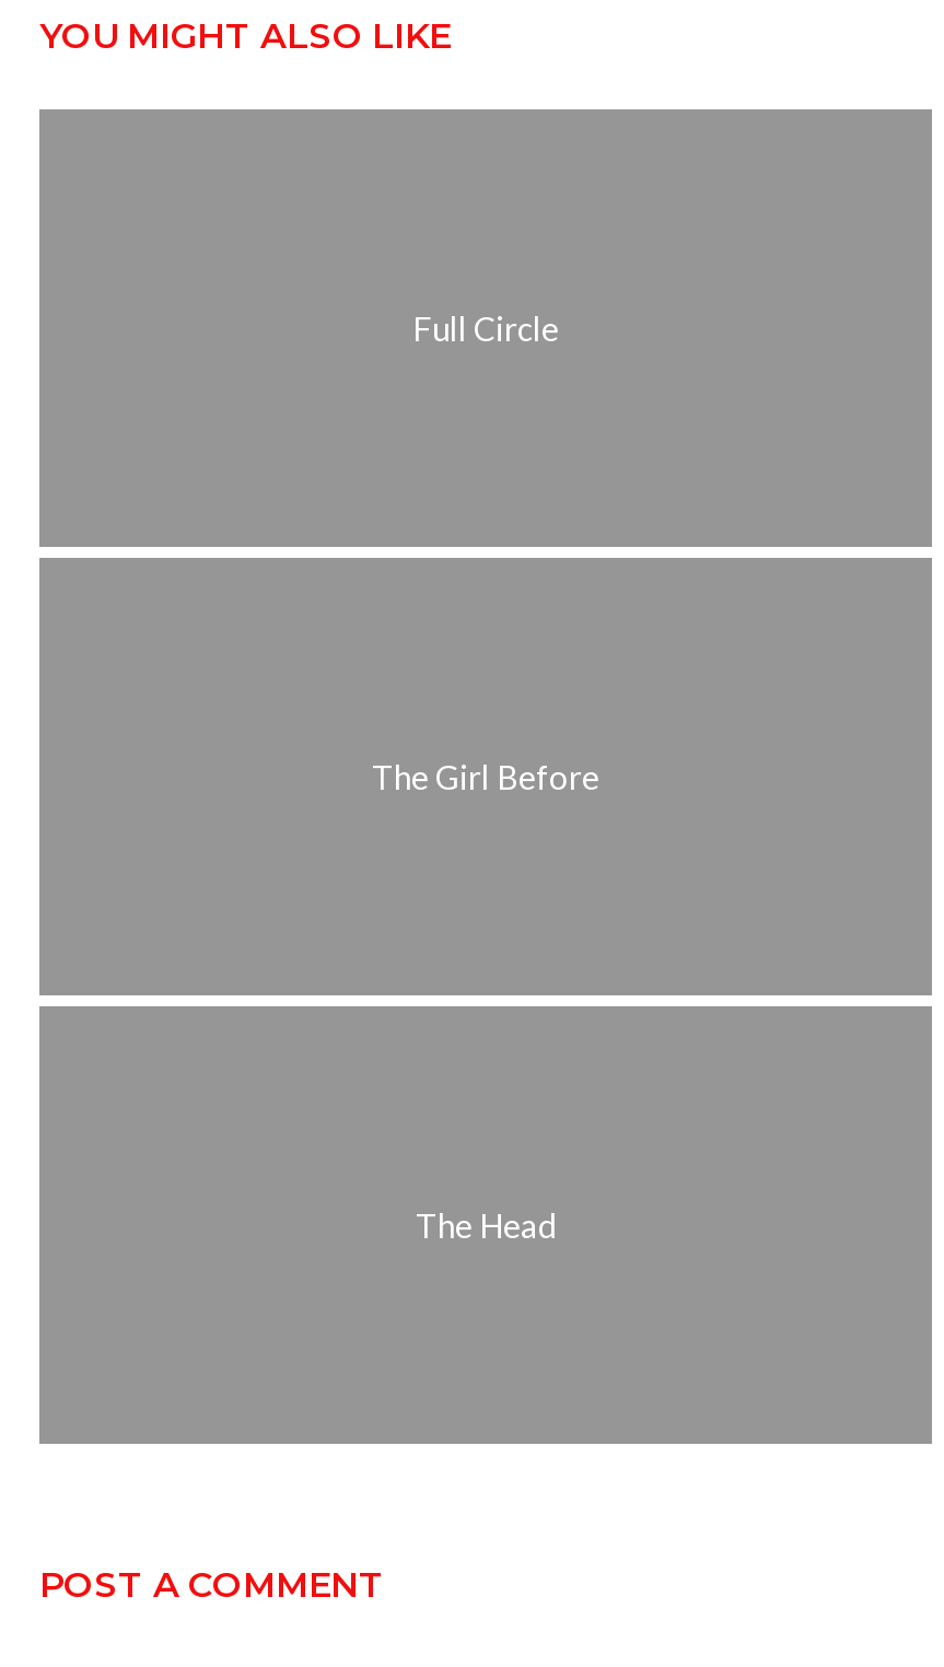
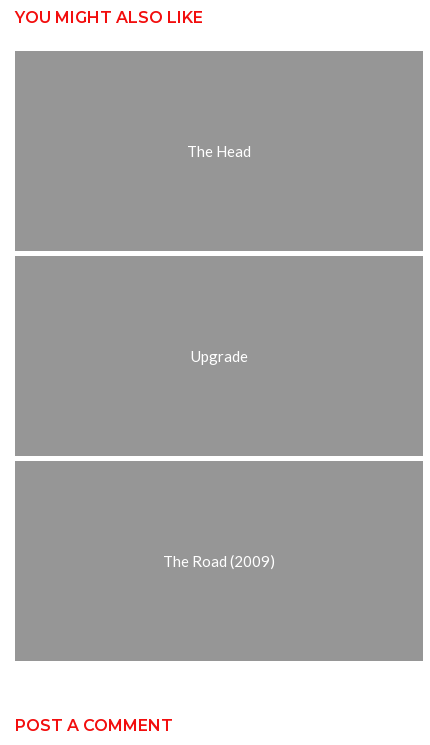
[412,308,559,348] Full Circle -> none
[372,757,599,796] The Girl Before -> none
moved [416,1205,556,1245] -> [187,142,251,160]: The Head
none -> [163,552,275,570] The Road (2009)
none -> [190,347,247,365] Upgrade

